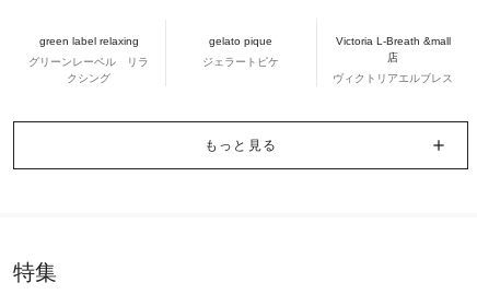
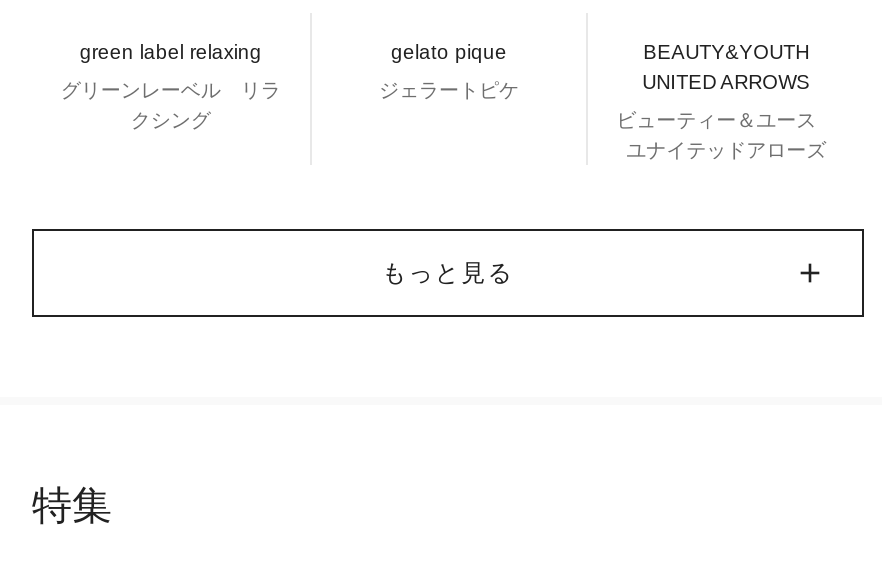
[335,35,450,63] Victoria L-Breath &mall | 店 -> [642,41,810,93] BEAUTY&YOUTH | UNITED ARROWS
[333,72,453,84] ヴィクトリアエルブレス -> [616,109,836,161] ビューティー＆ユース | ユナイテッドアローズ

